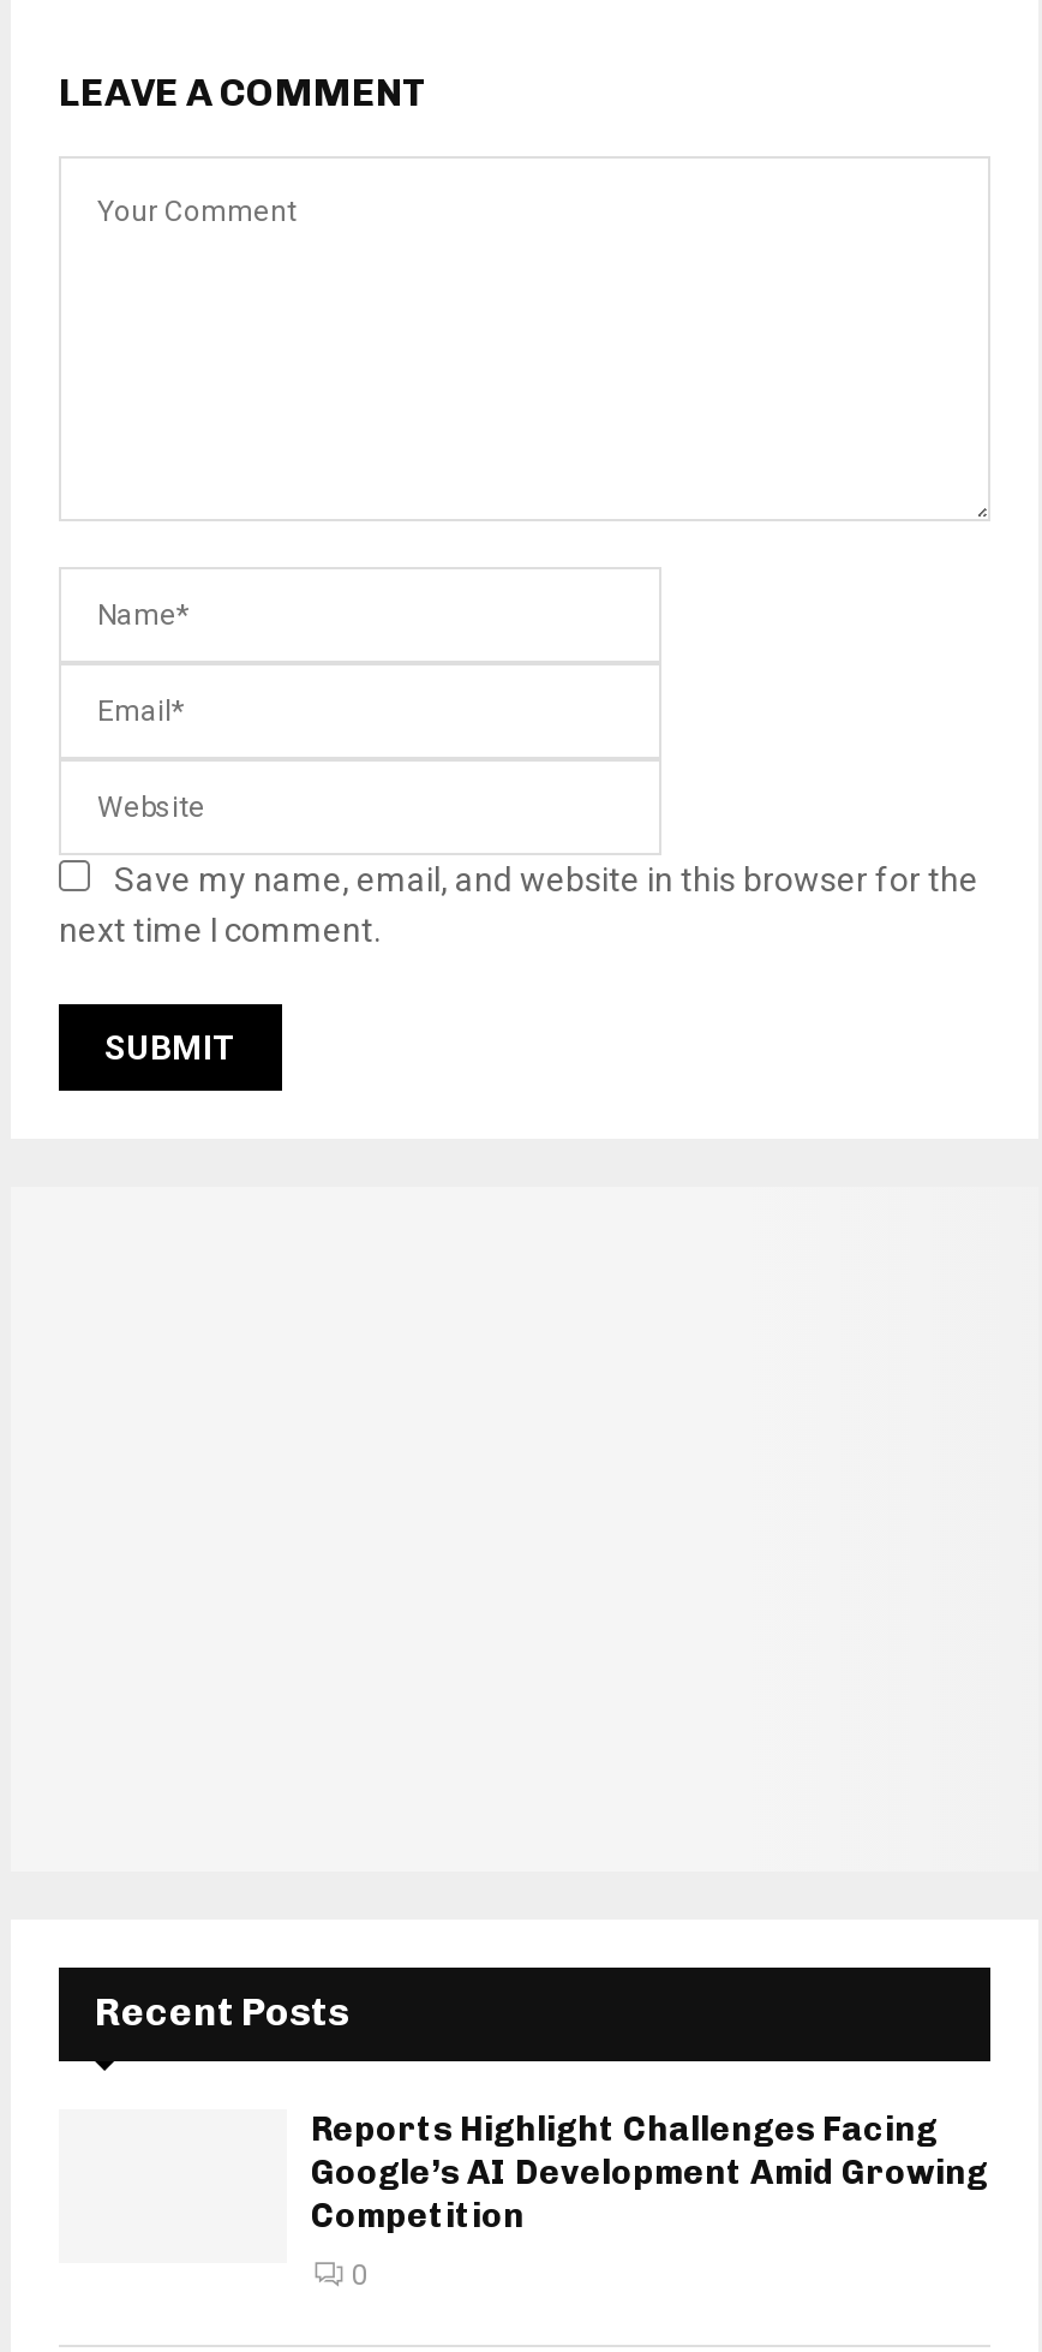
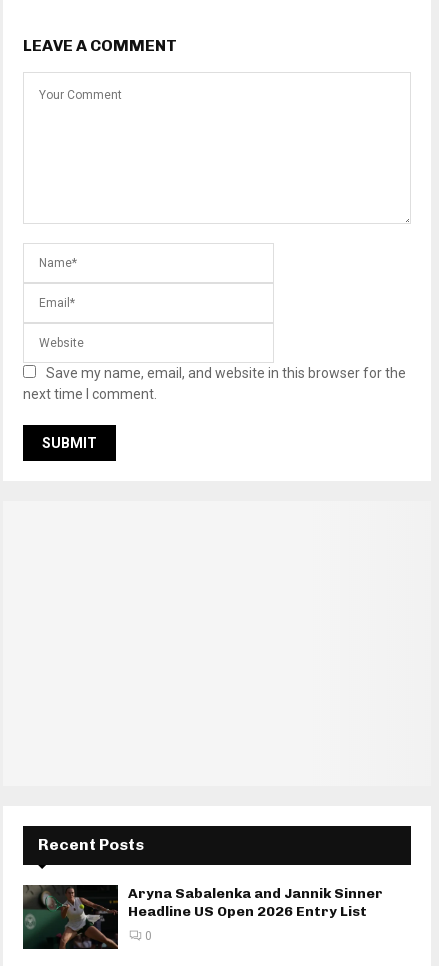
none -> [22,884,119,950] [image]
[311,2110,988,2238] Reports Highlight Challenges Facing | Google’s AI Development Amid Growing | Competition -> [128,885,383,920] Aryna Sabalenka and Jannik Sinner | Headline US Open 2026 Entry List

